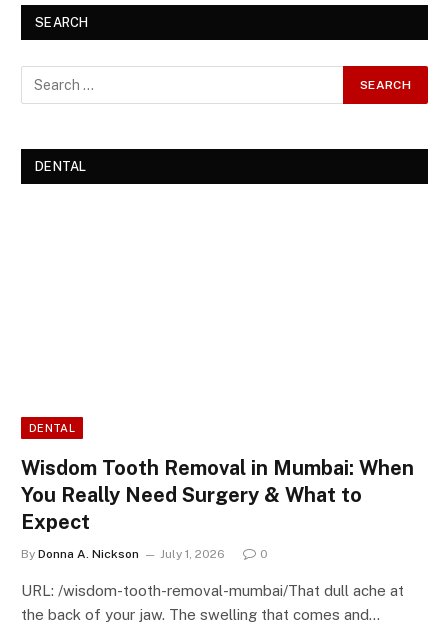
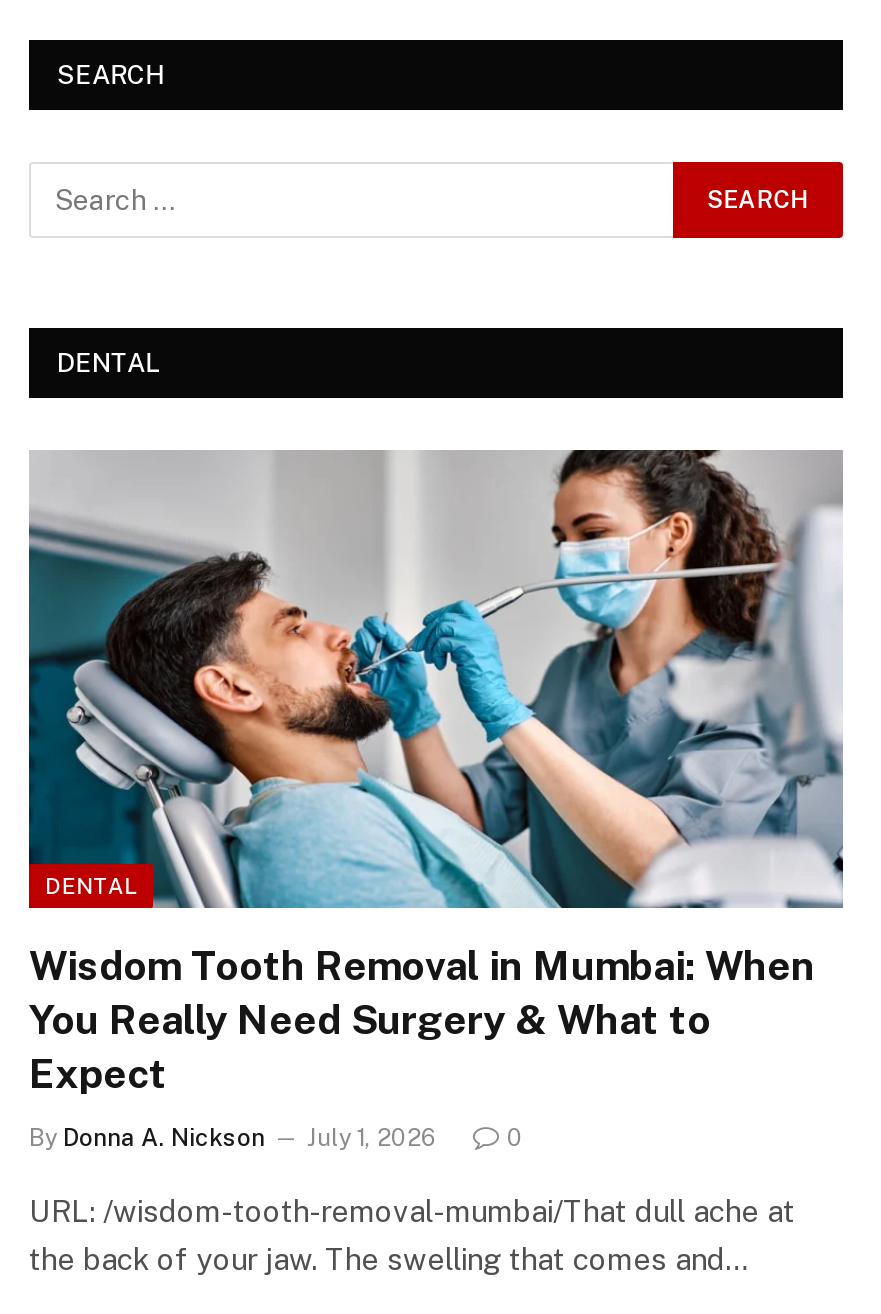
none -> [27,448,845,910] [image]

